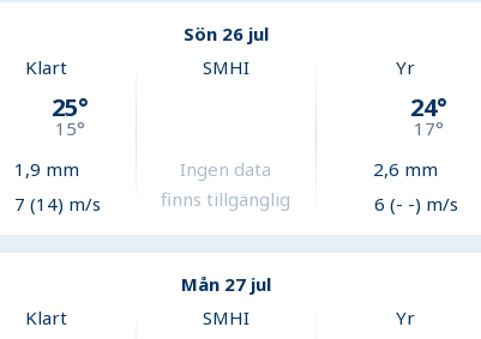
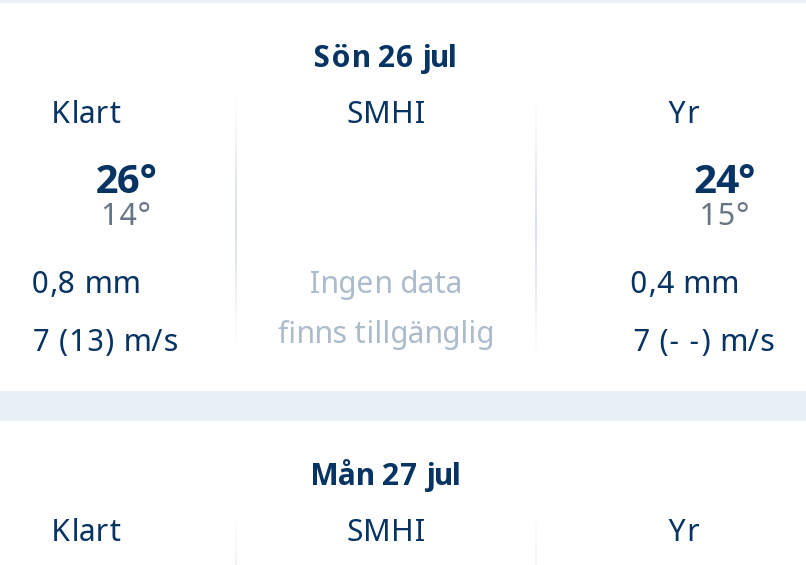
[52,91,89,123] 25° -> [95,151,157,205] 26°
[55,116,85,140] 15° -> [101,193,151,233] 14°
[414,116,444,140] 17° -> [700,193,750,233] 15°
[14,157,79,181] 1,9 mm -> [32,262,140,302] 0,8 mm
[373,157,438,181] 2,6 mm -> [631,262,739,302] 0,4 mm
[15,192,101,215] 7 (14) m/s -> [33,319,177,359] 7 (13) m/s
[375,192,459,215] 6 (- -) m/s -> [634,319,774,359] 7 (- -) m/s

